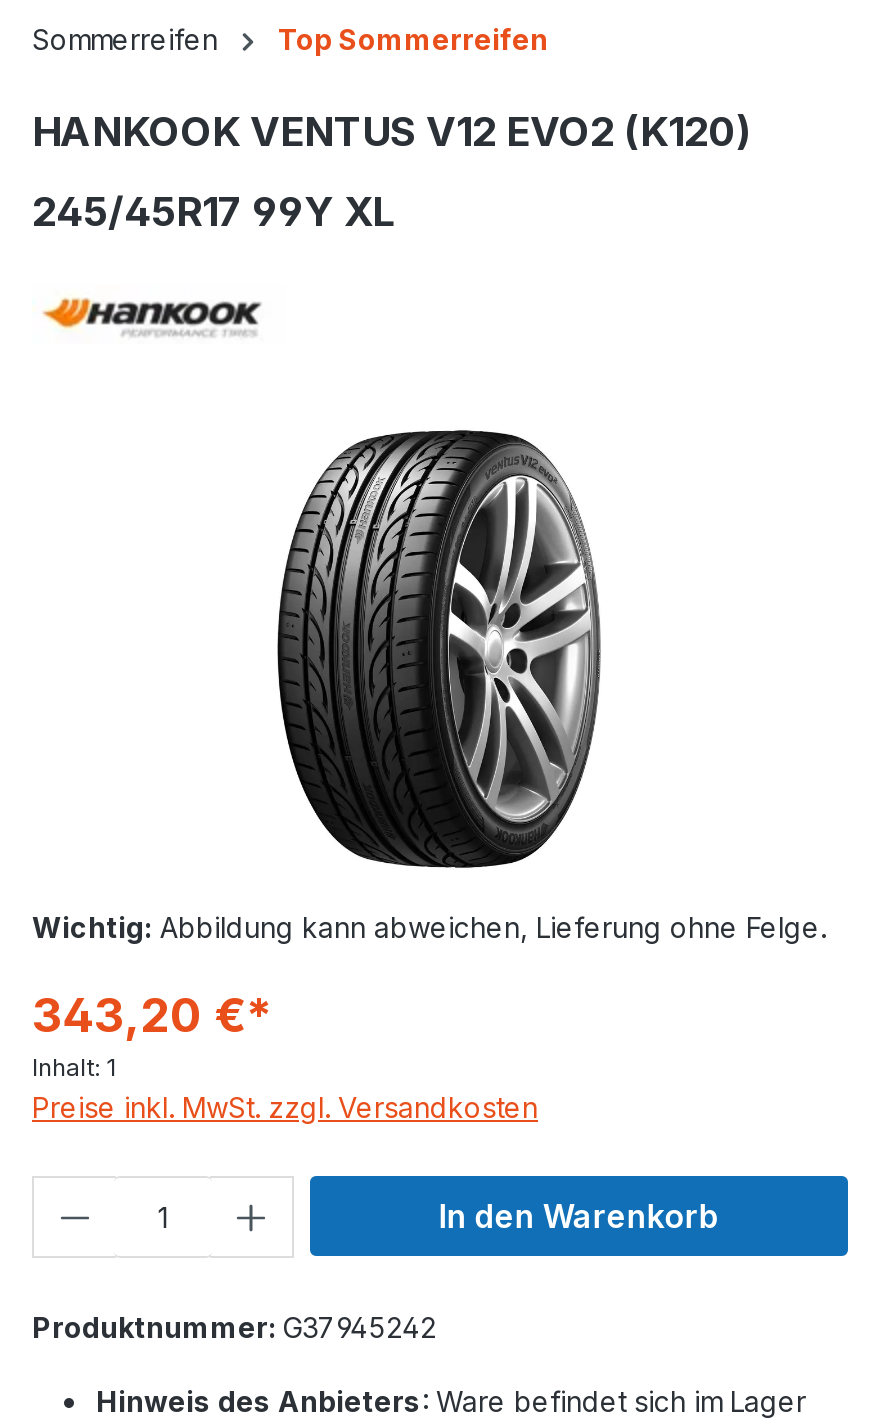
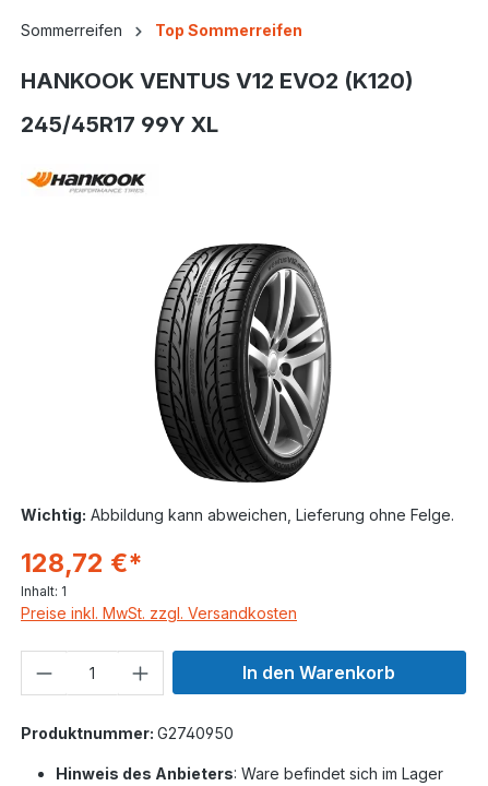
[32,985,274,1043] 343,20 €* -> [21,547,143,578] 128,72 €*
[32,1309,436,1343] Produktnummer: G37945242 -> [21,723,234,742] Produktnummer: G2740950

